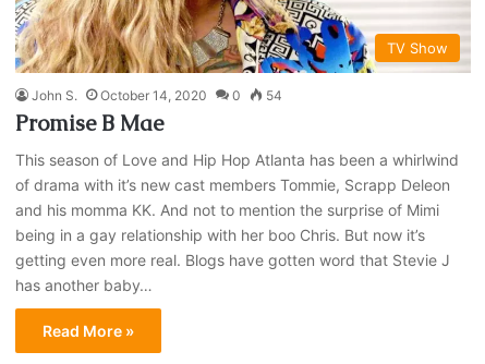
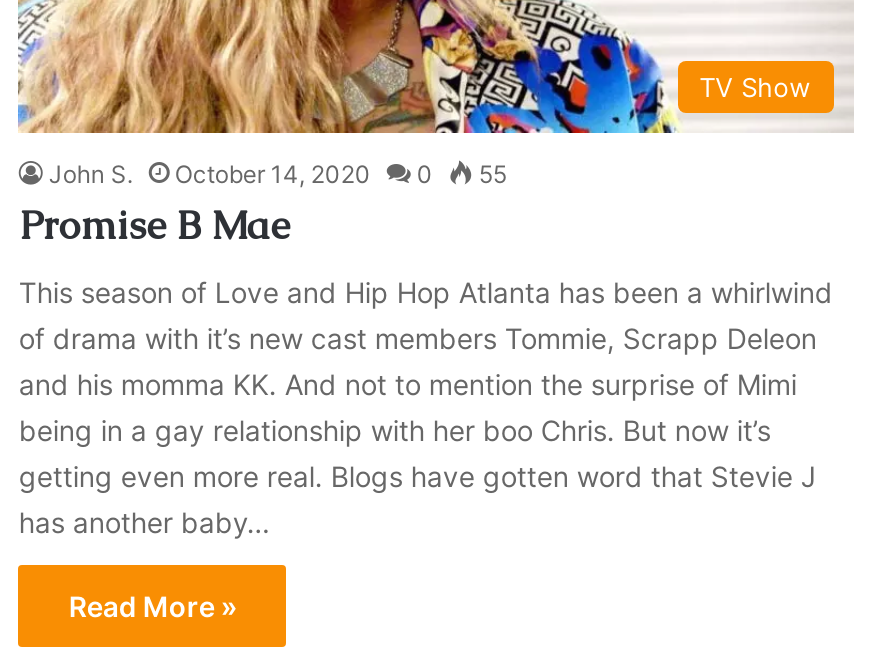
[32,87,283,103] John S. October 14, 2020 0 54 -> [49,160,507,190] John S. October 14, 2020 0 55

